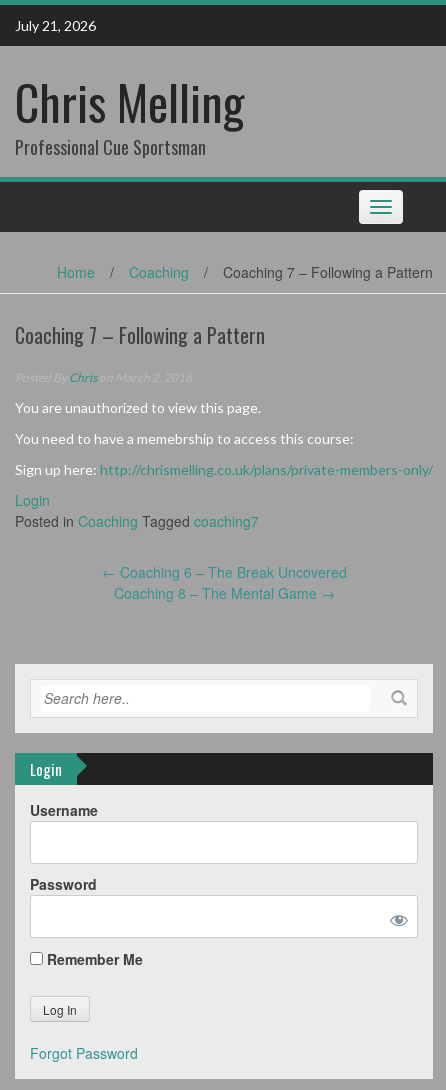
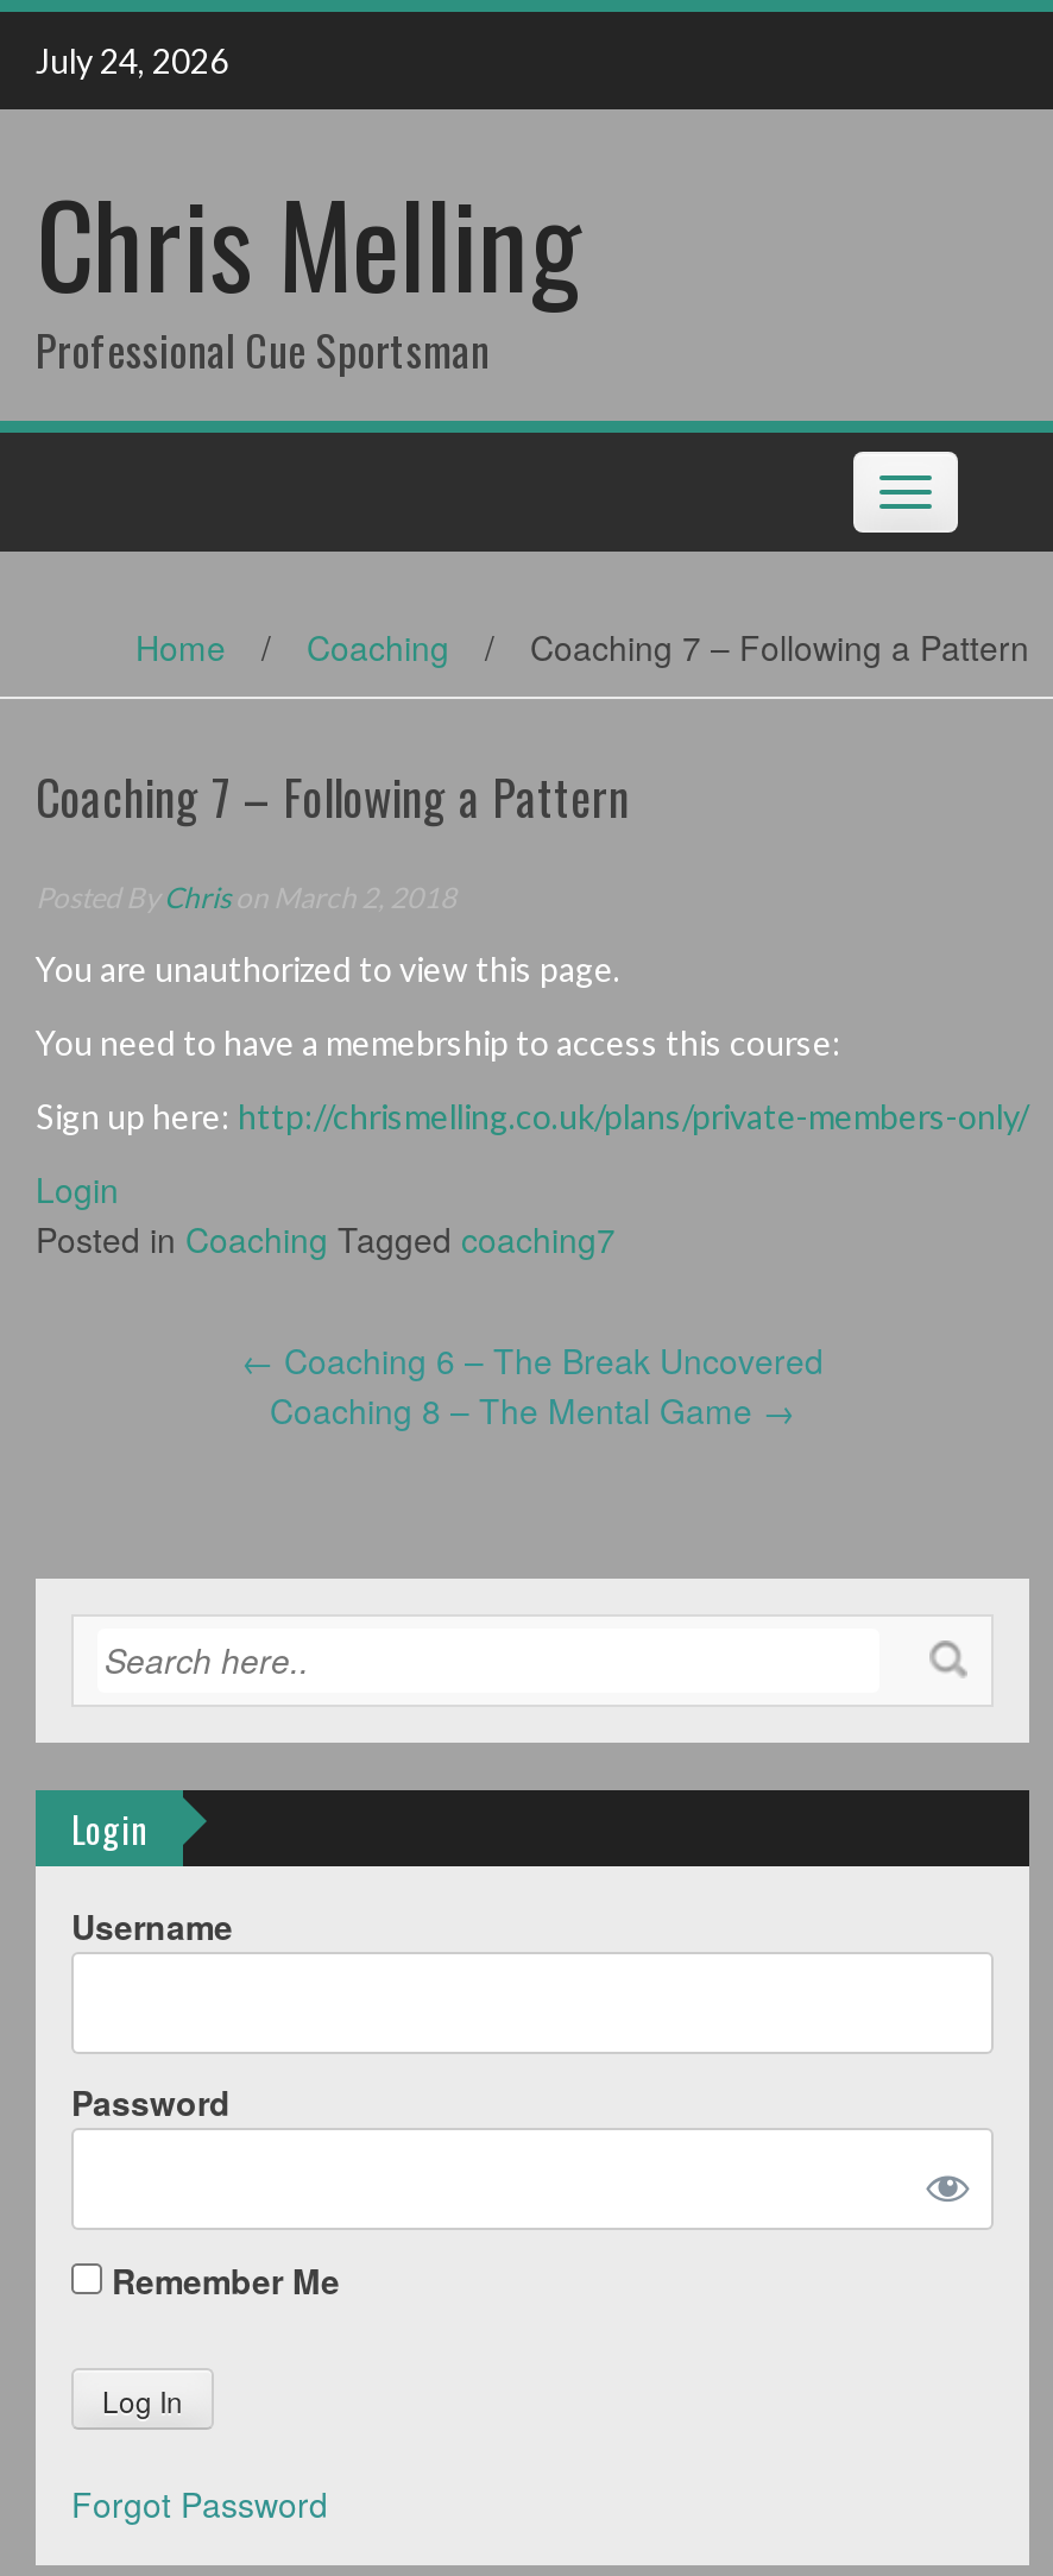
[15,17,96,34] July 21, 2026 -> [36,40,228,81] July 24, 2026

